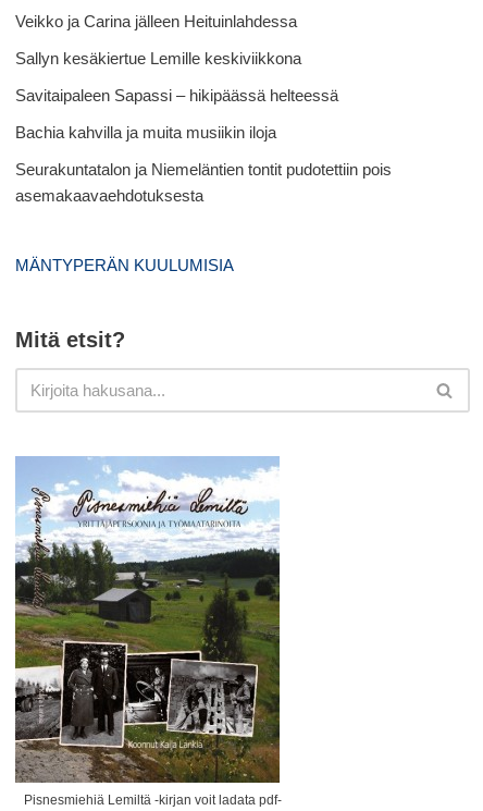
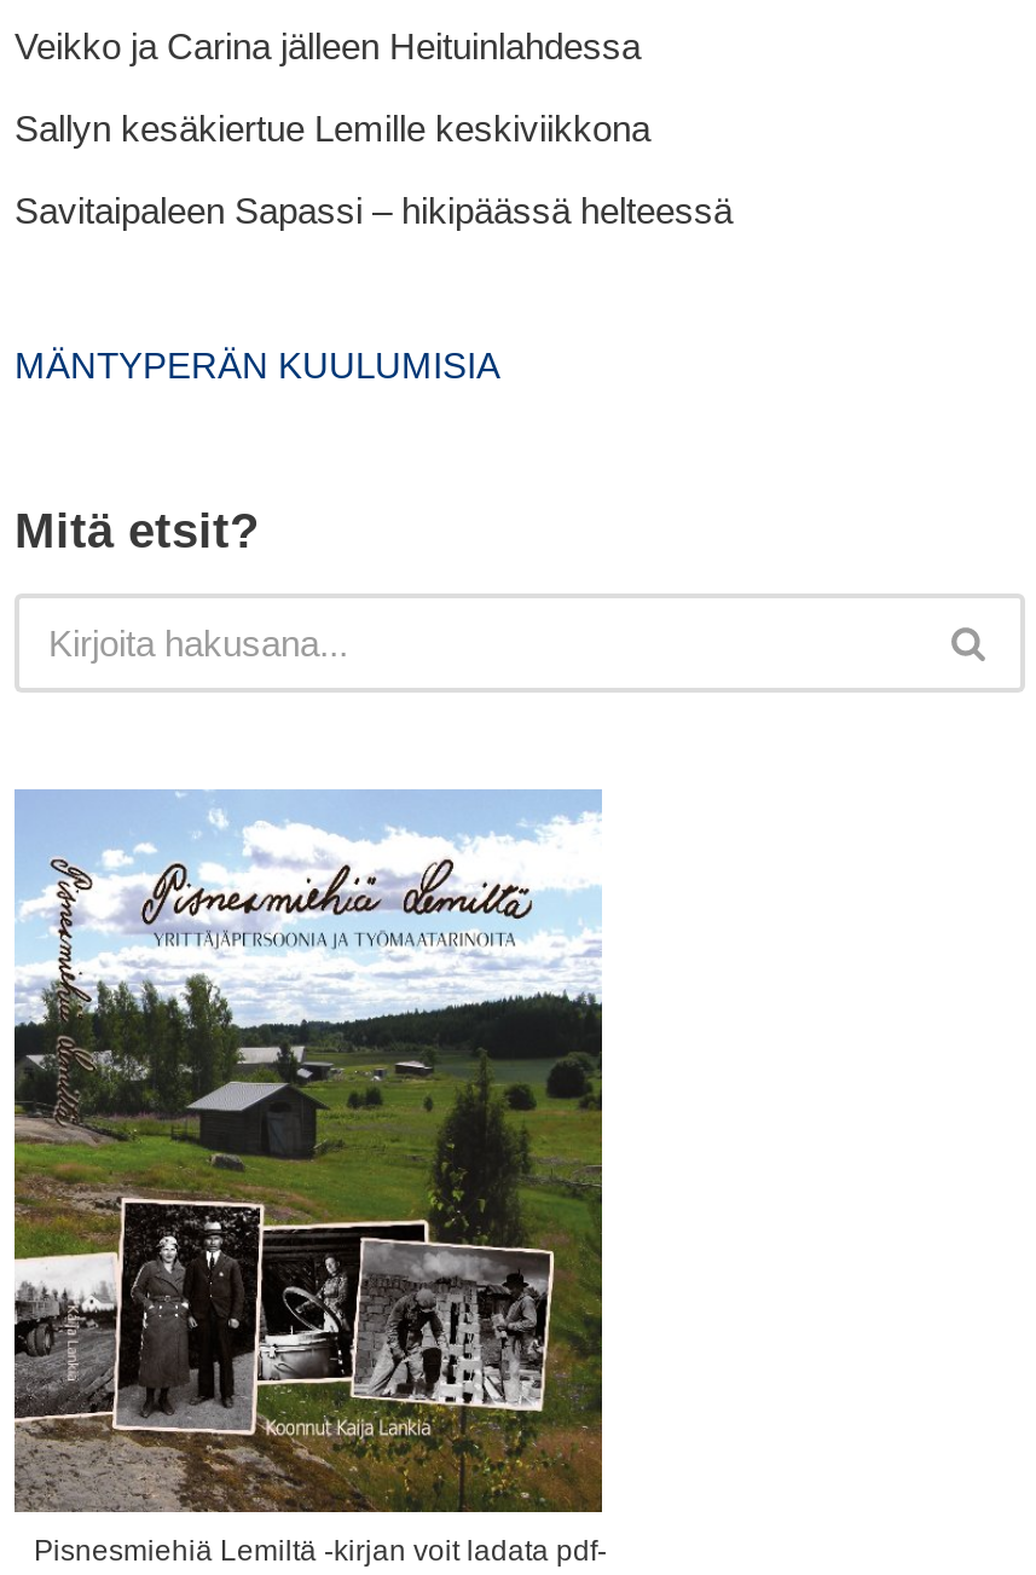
[15,122,392,204] Bachia kahvilla ja muita musiikin iloja | Seurakuntatalon ja Niemeläntien tontit pudotettiin pois | asemakaavaehdotuksesta -> none

